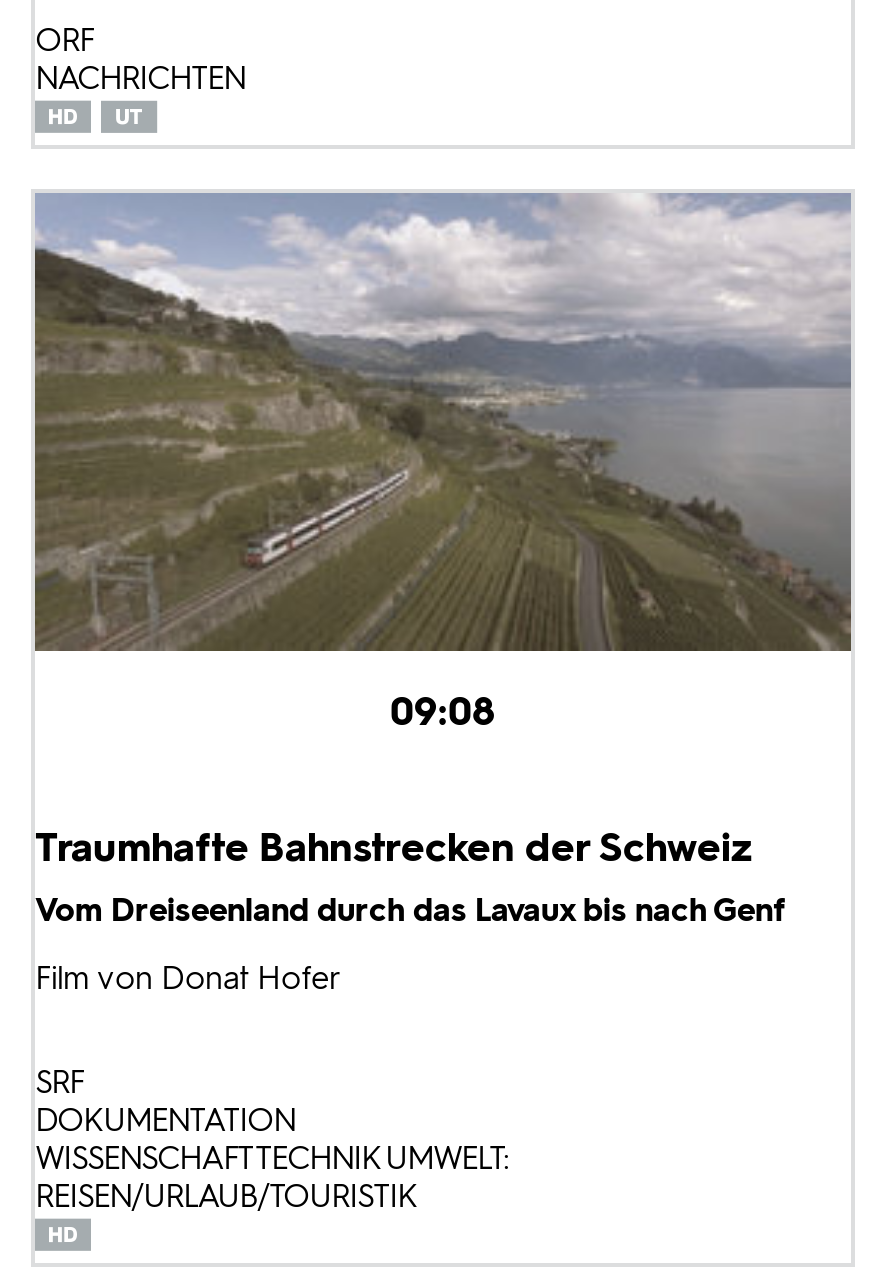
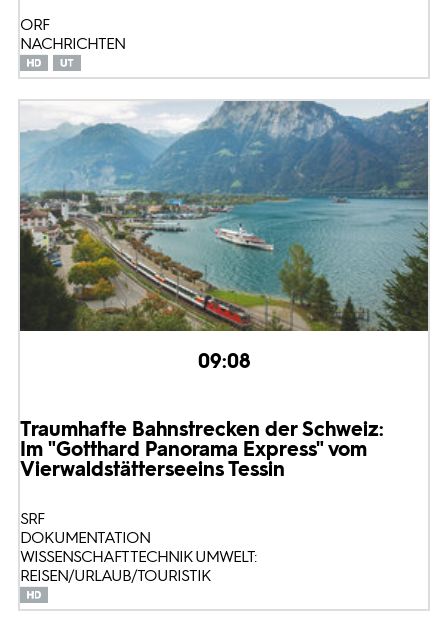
[33,191,851,653] [image] -> [20,100,429,332] [image]
[35,824,785,998] Traumhafte Bahnstrecken der Schweiz | Vom Dreiseenland durch das Lavaux bis nach Genf | Film von Donat Hofer -> [20,417,384,481] Traumhafte Bahnstrecken der Schweiz: | Im "Gotthard Panorama Express" vom | Vierwaldstätterseeins Tessin

